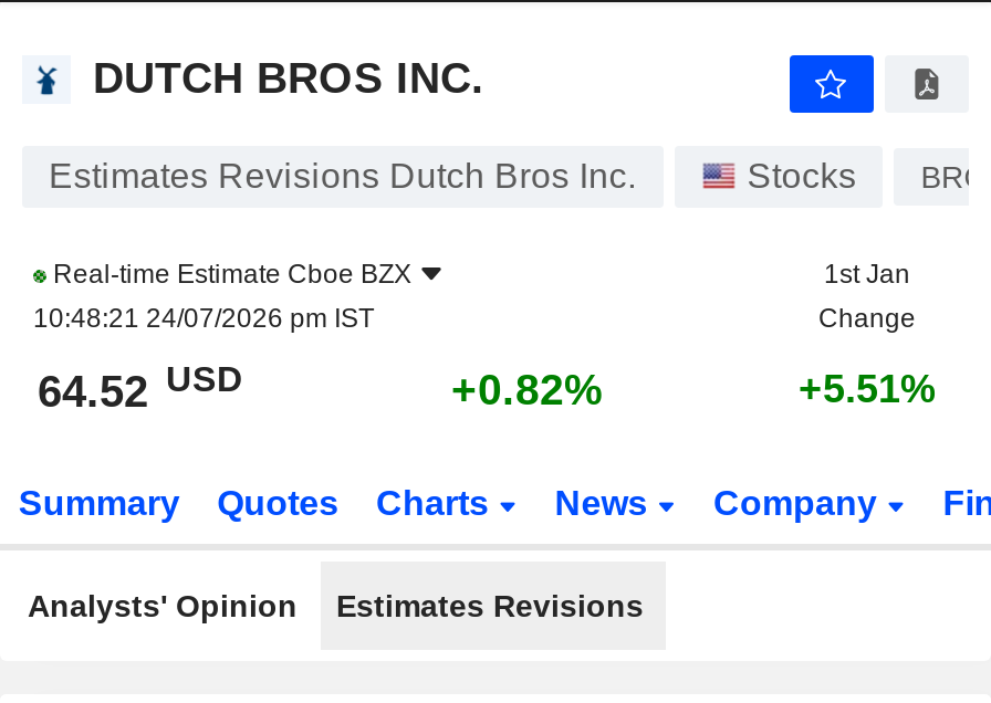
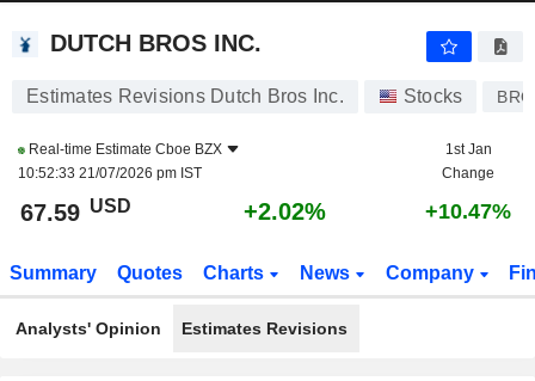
[33,303,374,334] 10:48:21 24/07/2026 pm IST -> [18,165,202,182] 10:52:33 21/07/2026 pm IST
[38,359,243,416] 64.52 USD -> [20,195,131,226] 67.59 USD
[451,365,604,413] +0.82% -> [244,198,326,225] +2.02%
[799,367,936,411] +5.51% -> [425,199,511,223] +10.47%

